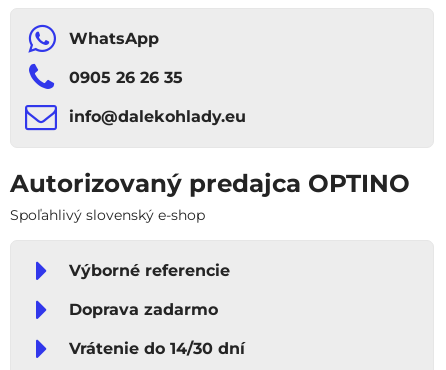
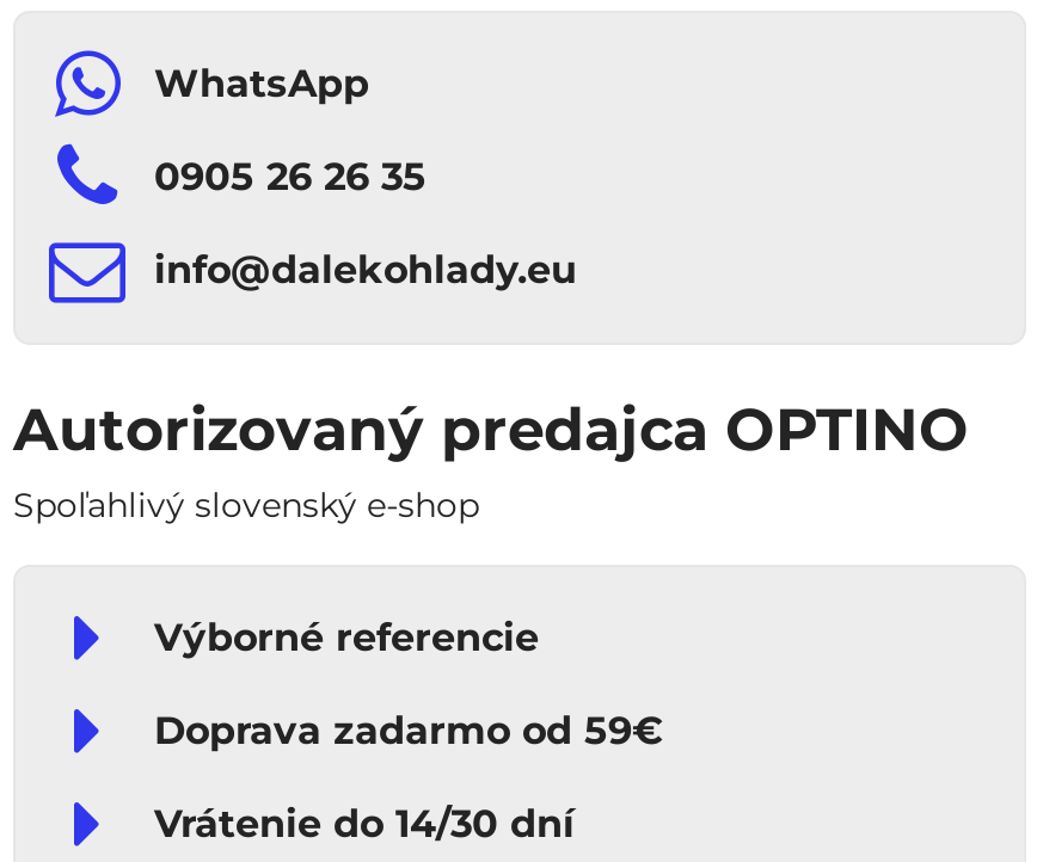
[69,300,218,319] Doprava zadarmo -> [154,708,663,753] Doprava zadarmo od 59€

